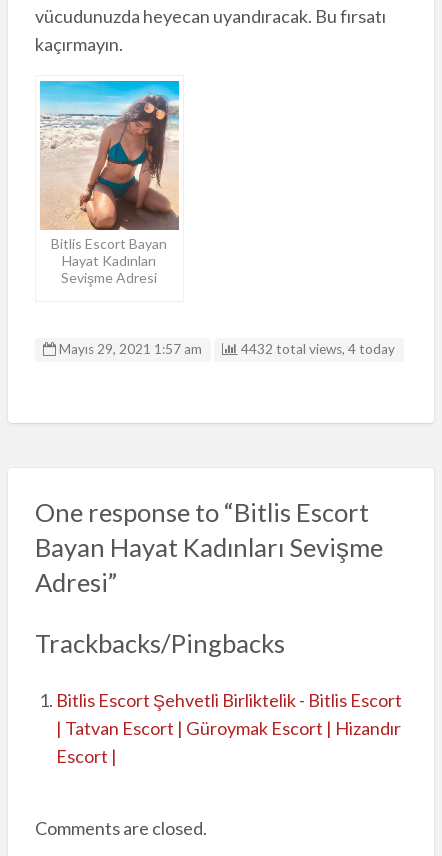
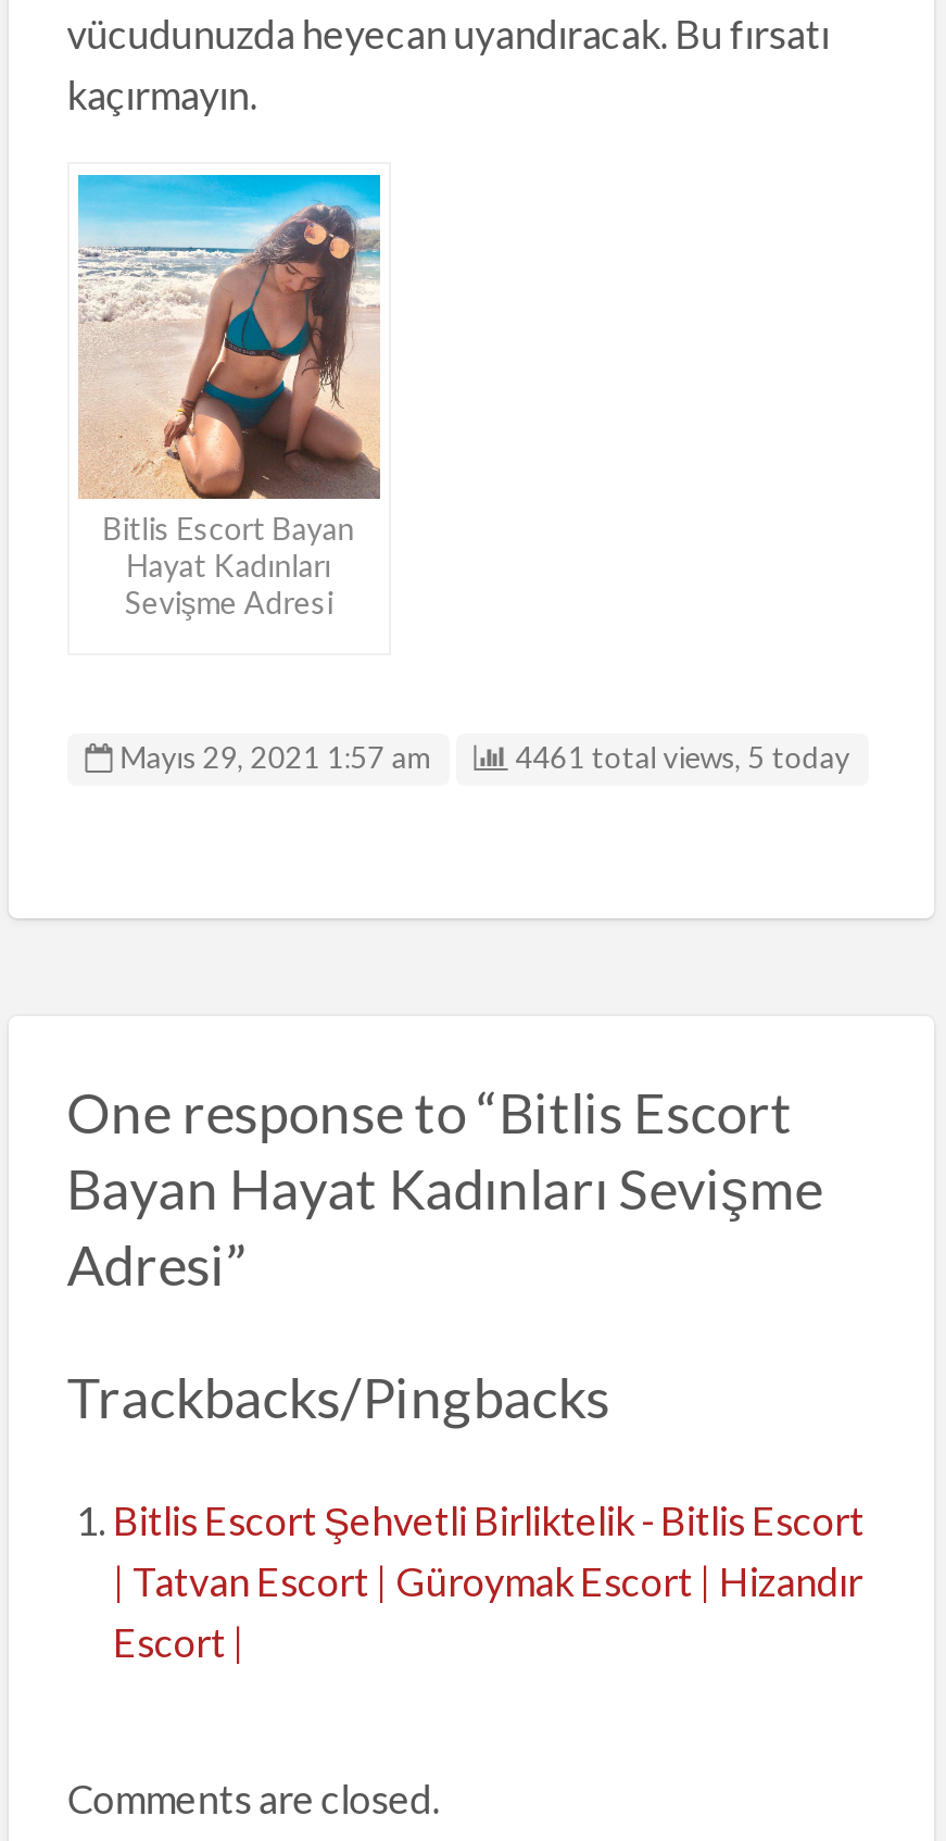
[238,341,395,357] 4432 total views, 4 today -> [509,741,850,776] 4461 total views, 5 today

